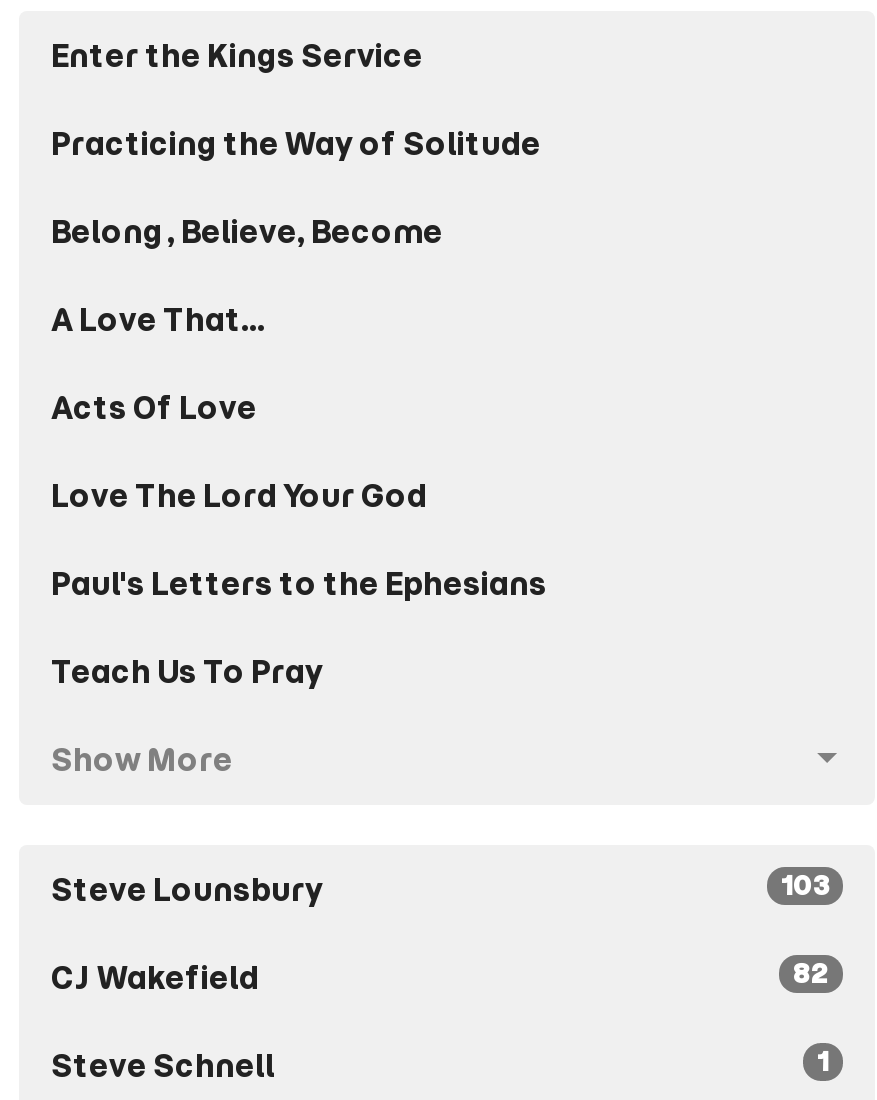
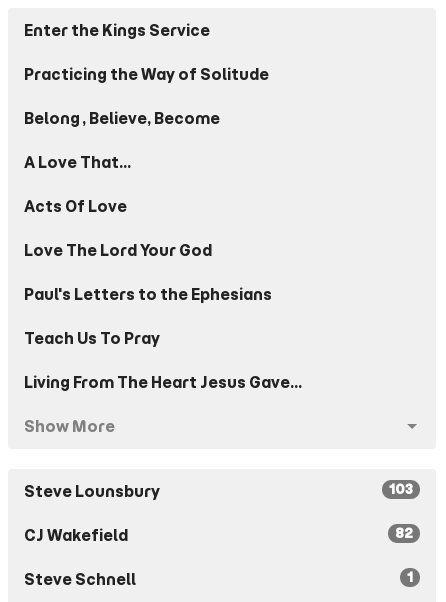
none -> [24,373,302,392] Living From The Heart Jesus Gave...

